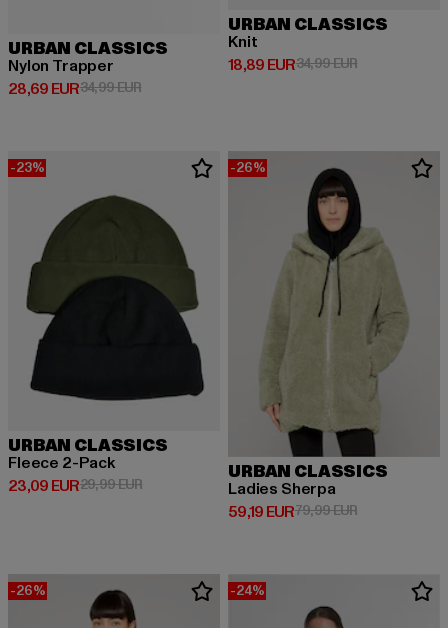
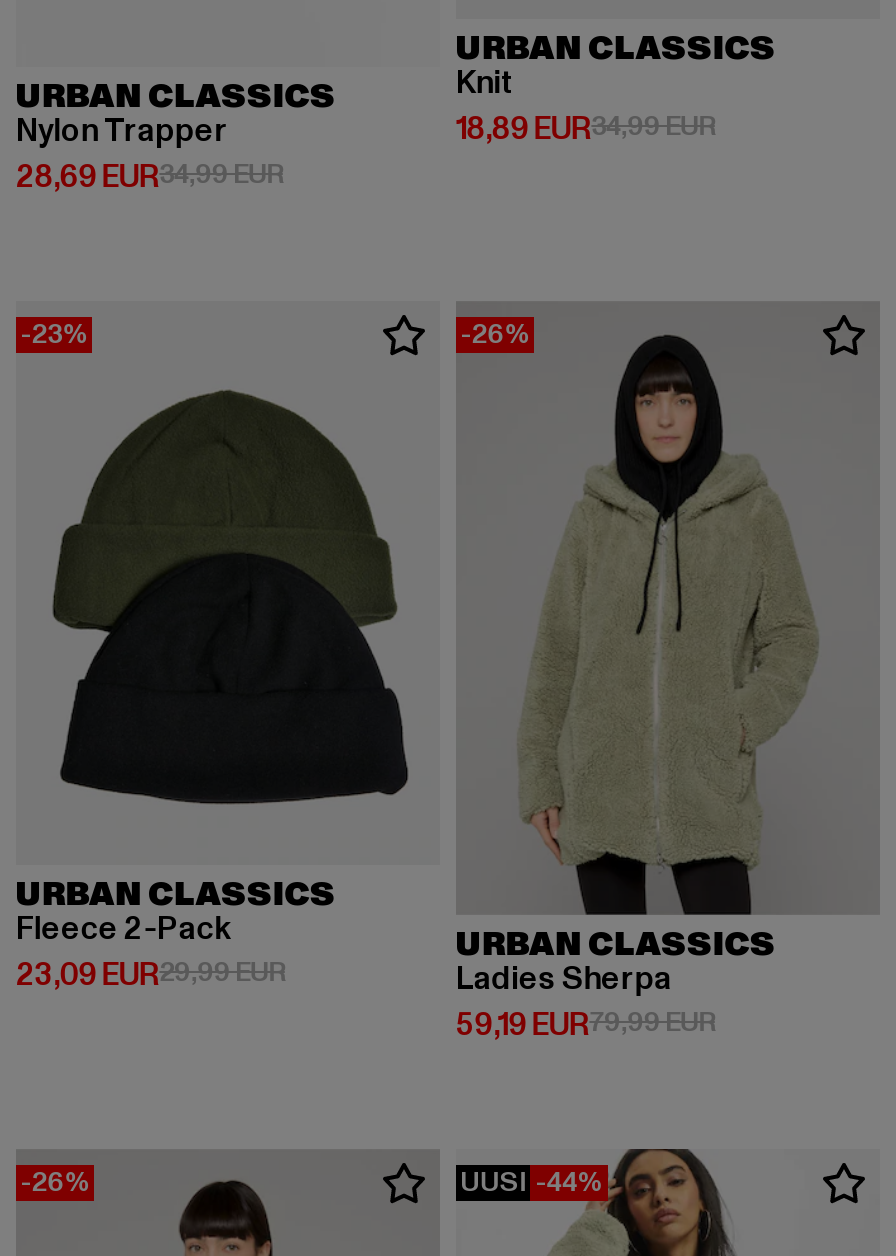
[230,581,264,600] -24% -> [460,1163,604,1201] UUSI -44%

